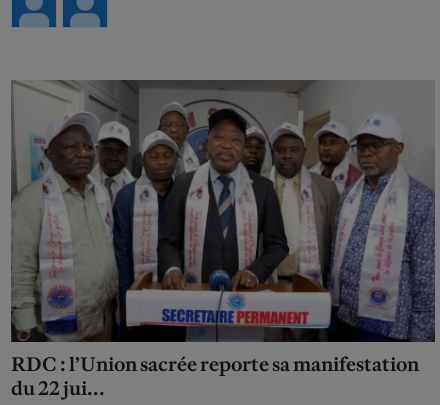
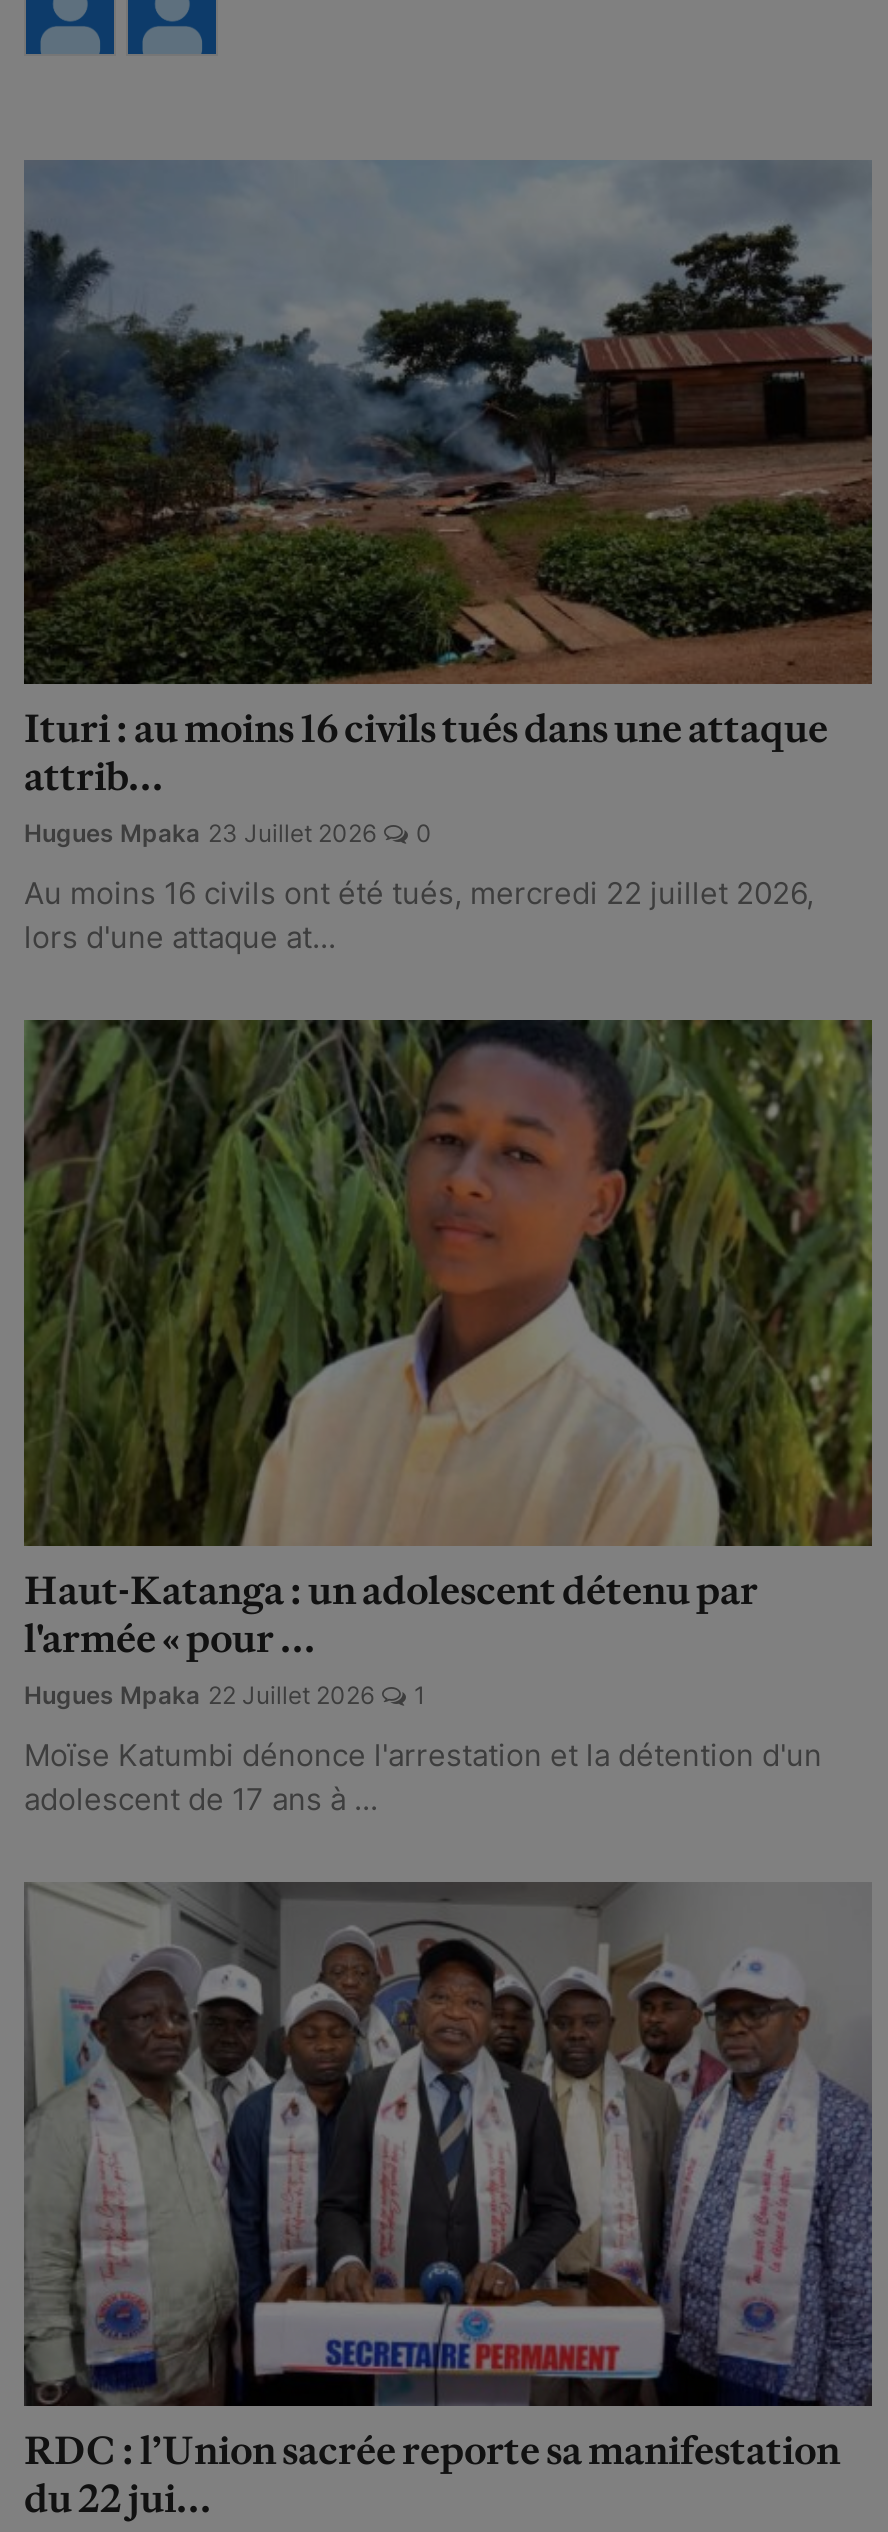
none -> [22,1018,874,1818] [image] | Haut-Katanga : un adolescent détenu par | l'armée « pour ... | Hugues Mpaka 22 Juillet 2026 | 1 | Moïse Katumbi dénonce l'arrestation et la détention d'un | adolescent de 17 ans à ...
none -> [24,160,874,957] [image] | Ituri : au moins 16 civils tués dans une attaque | attrib... | Hugues Mpaka 23 Juillet 2026 | 0 | Au moins 16 civils ont été tués, mercredi 22 juillet 2026, | lors d'une attaque at...

